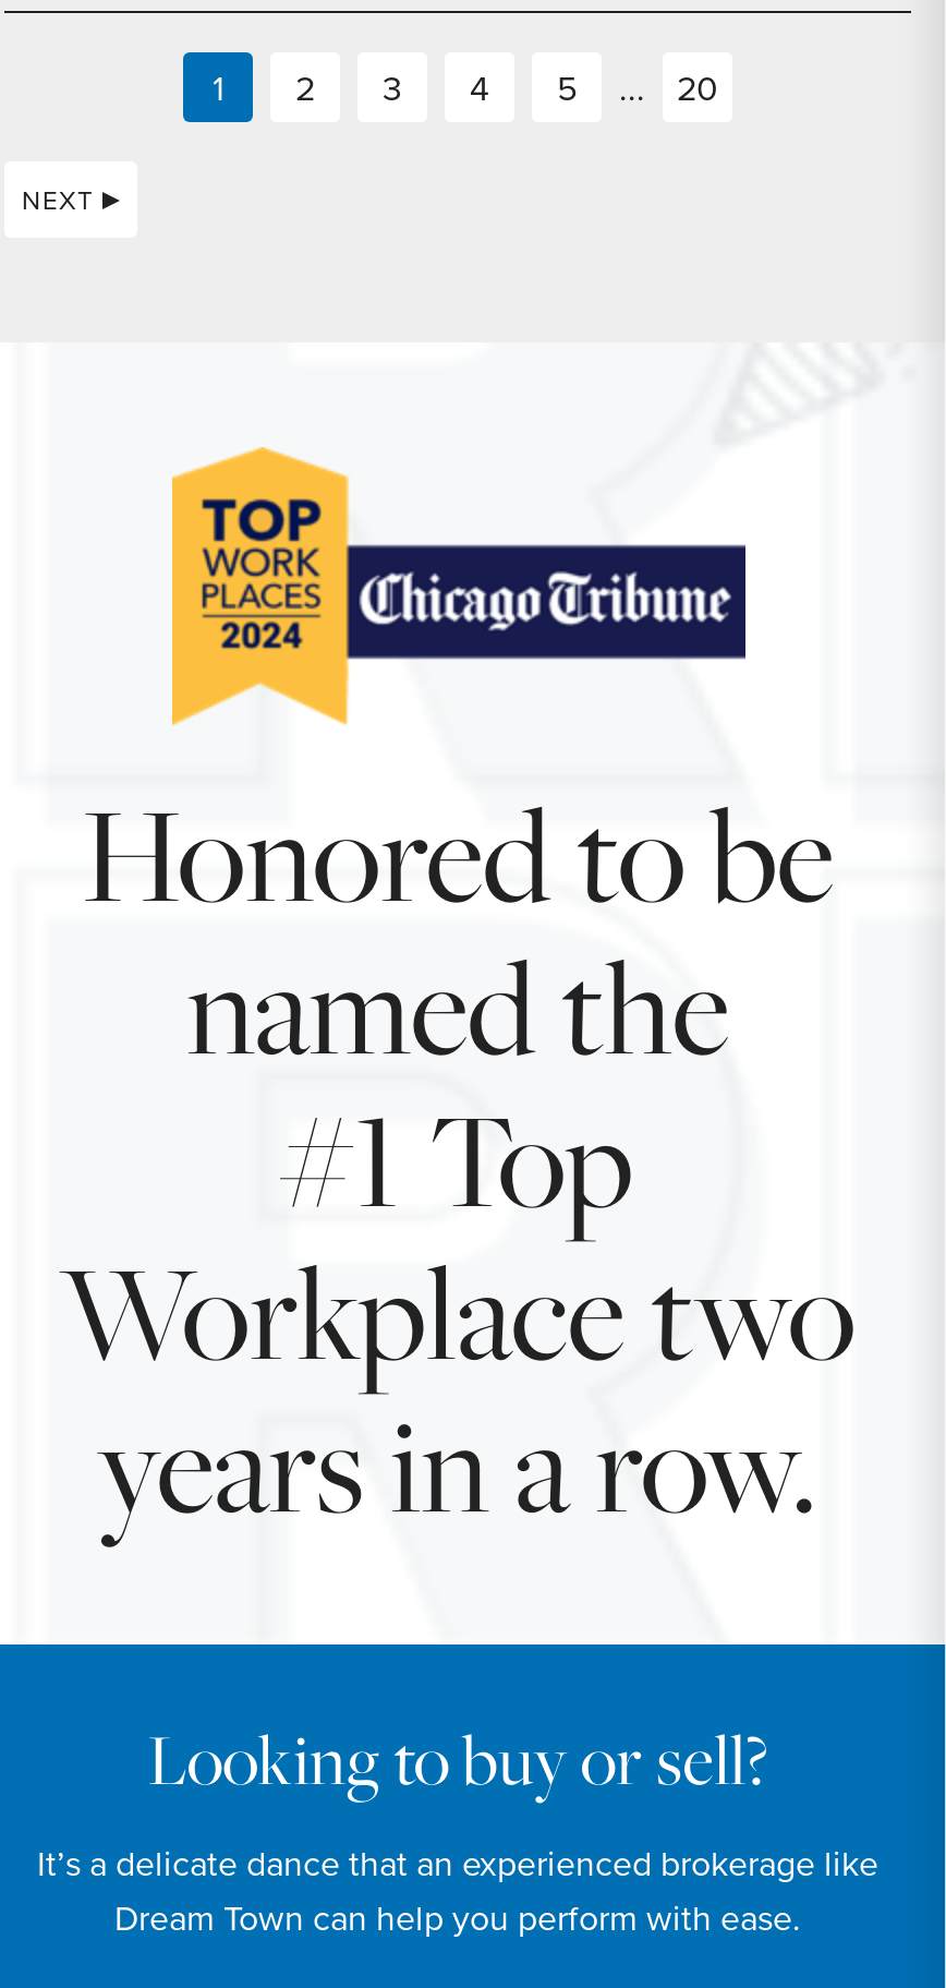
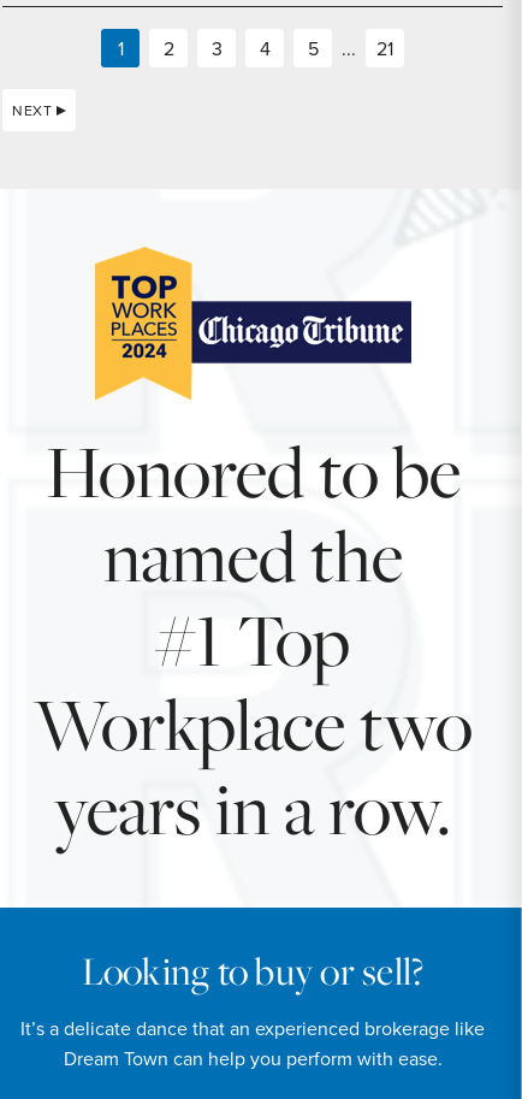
[677,63,718,111] 20 -> [376,35,393,61] 21

